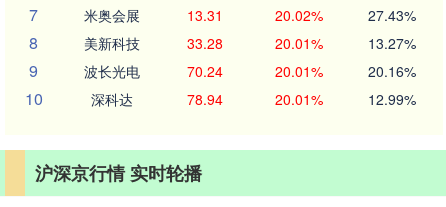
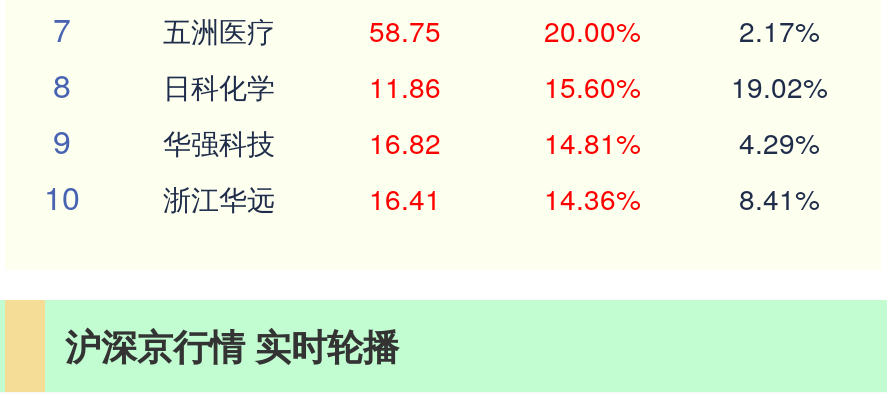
[84,5,416,25] 米奥会展 | 13.31 | 20.02% | 27.43% -> [163,9,819,49] 五洲医疗 | 58.75 | 20.00% | 2.17%
[84,33,416,53] 美新科技 | 33.28 | 20.01% | 13.27% -> [163,65,827,105] 日科化学 | 11.86 | 15.60% | 19.02%
[84,61,416,81] 波长光电 | 70.24 | 20.01% | 20.16% -> [163,121,819,161] 华强科技 | 16.82 | 14.81% | 4.29%
[91,89,416,109] 深科达 | 78.94 | 20.01% | 12.99% -> [163,177,819,217] 浙江华远 | 16.41 | 14.36% | 8.41%

